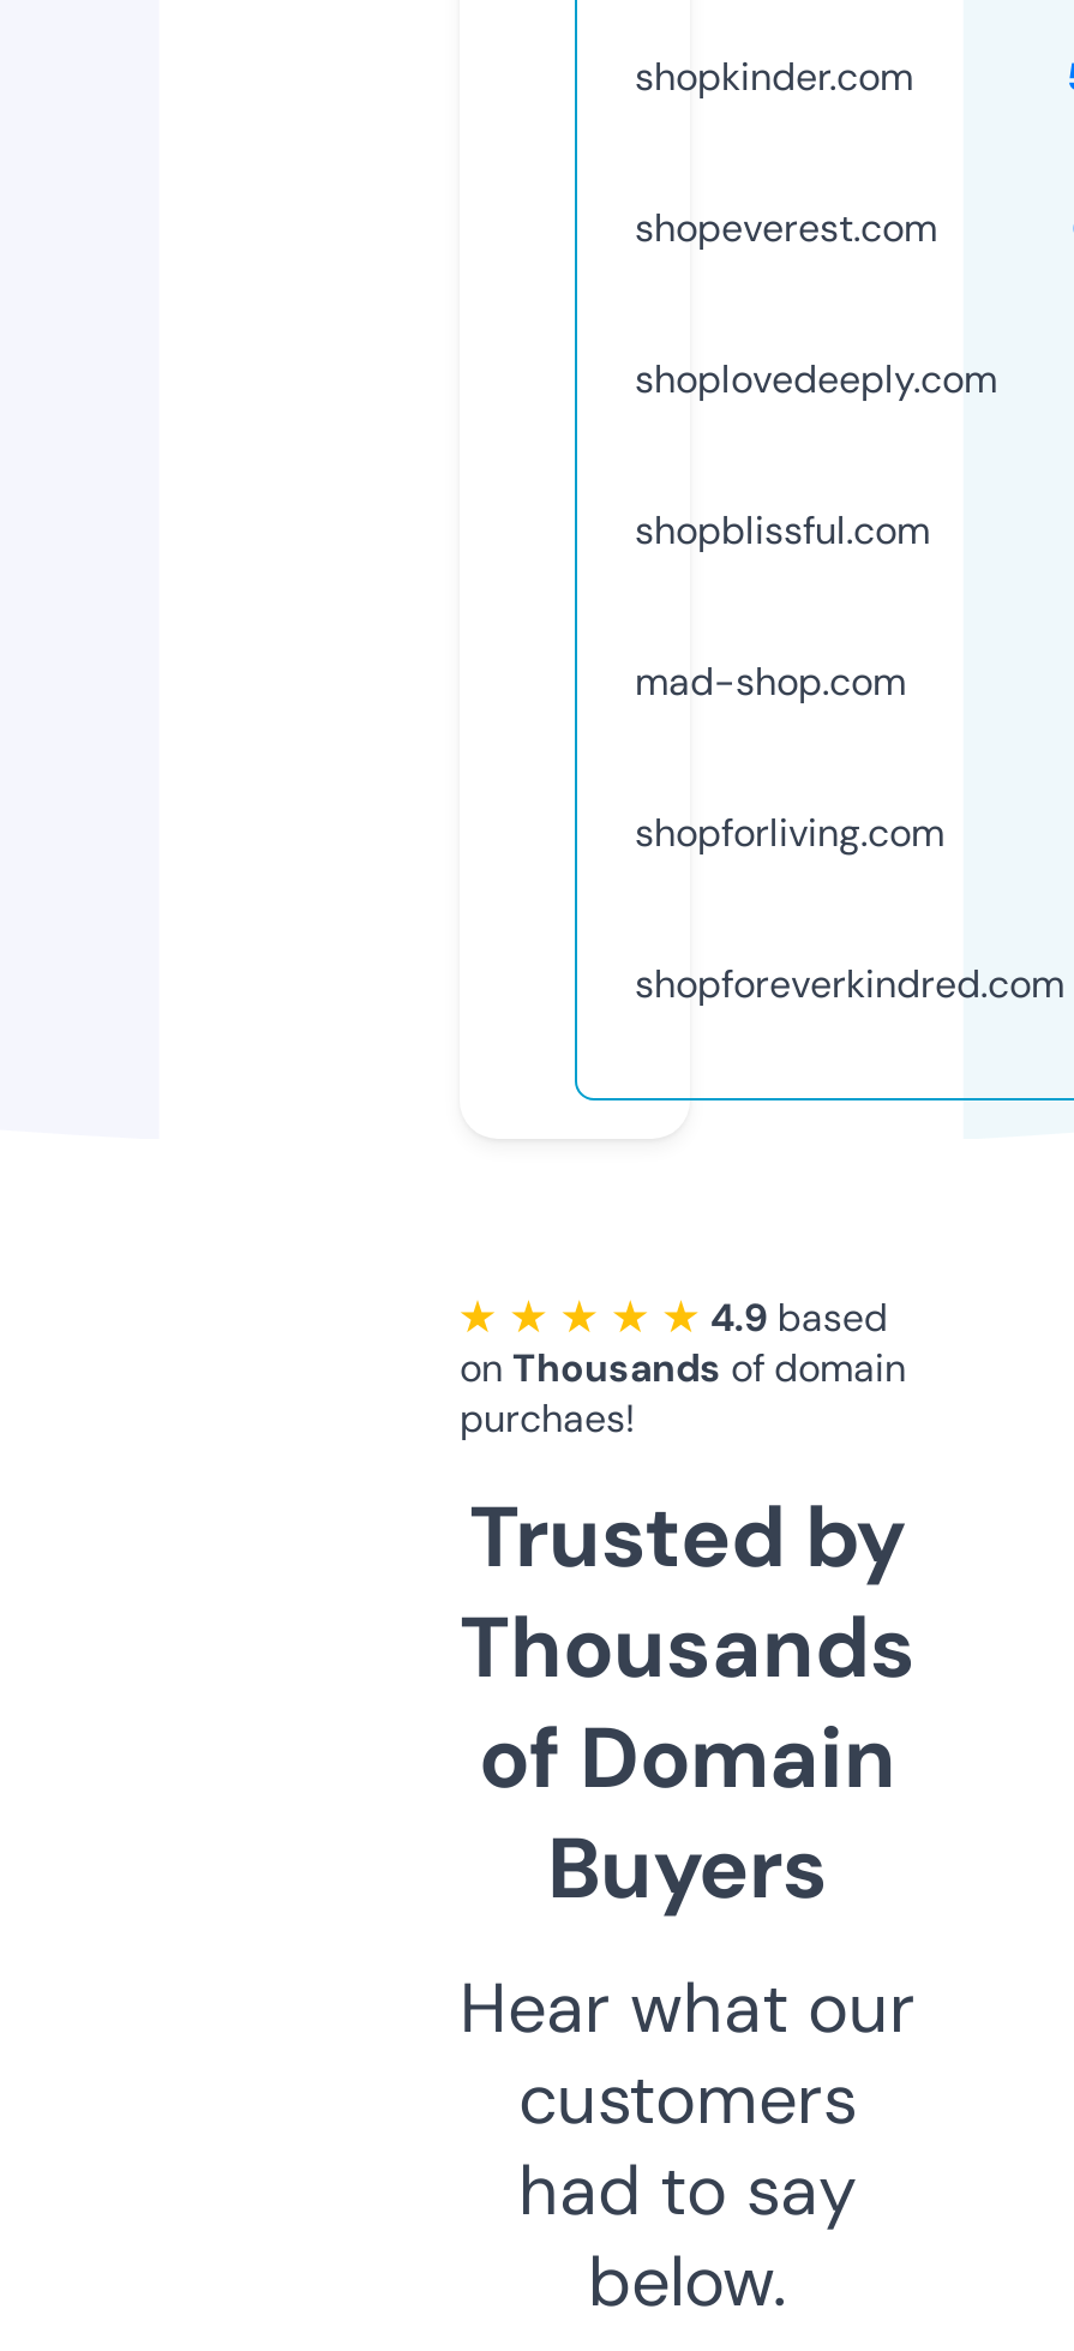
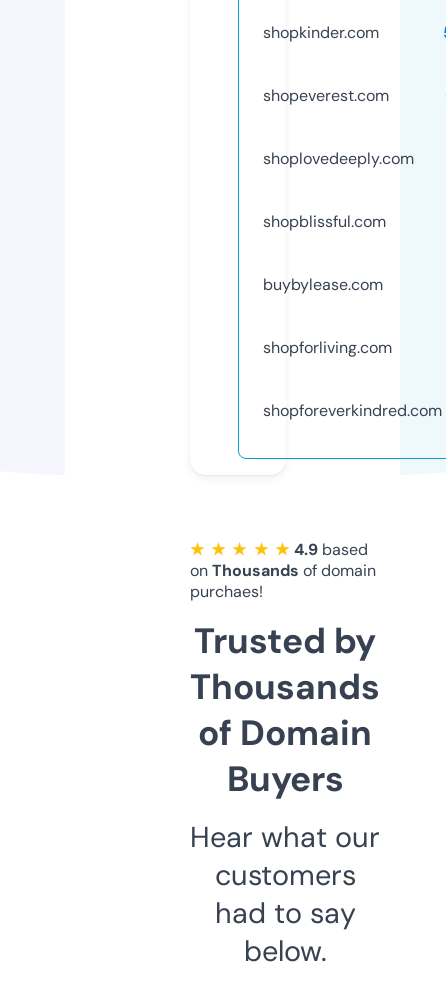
[635,656,906,706] mad-shop.com -> [263,274,383,295] buybylease.com

